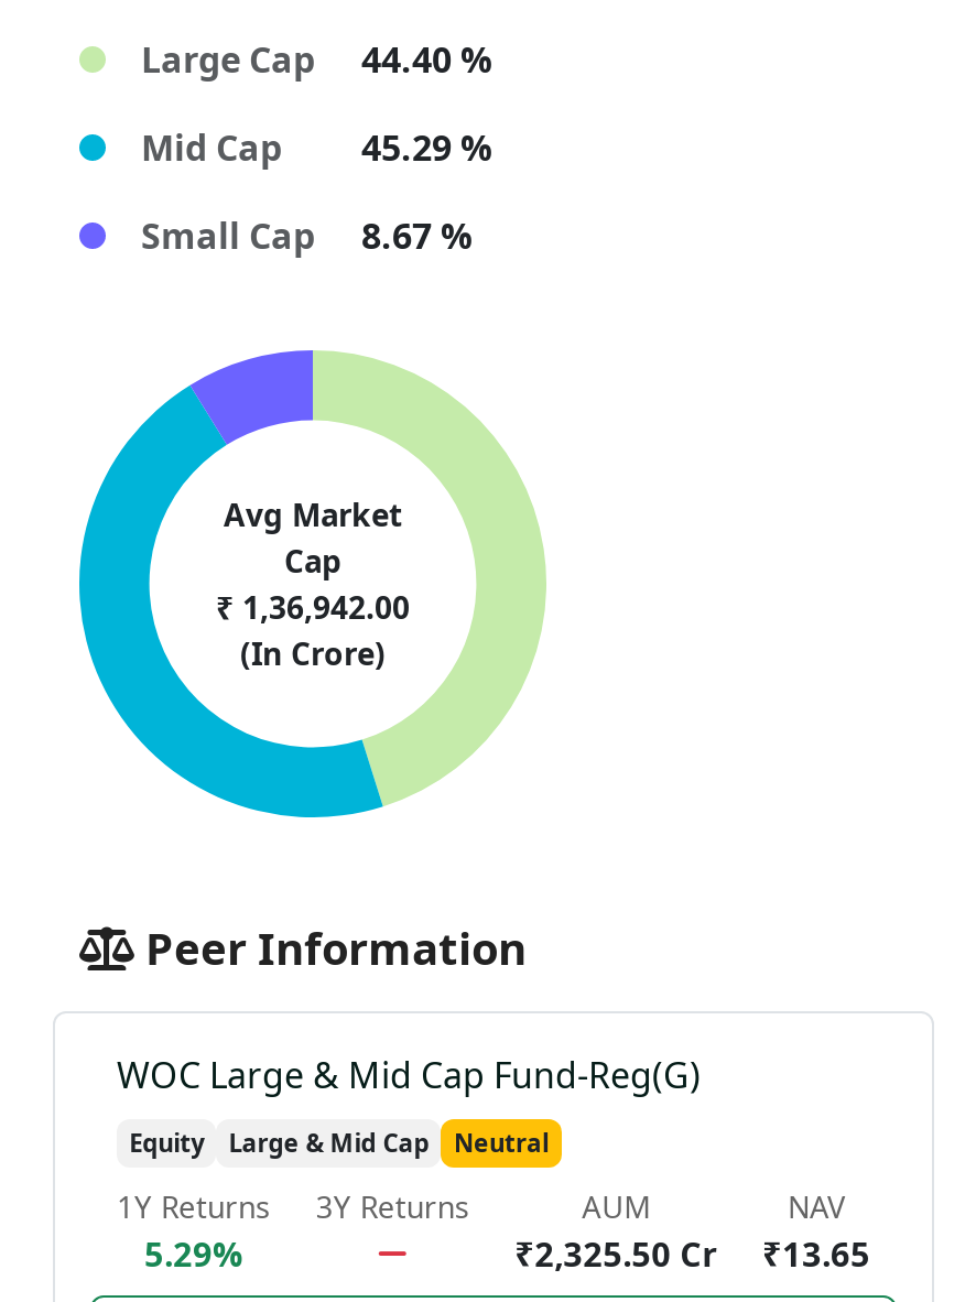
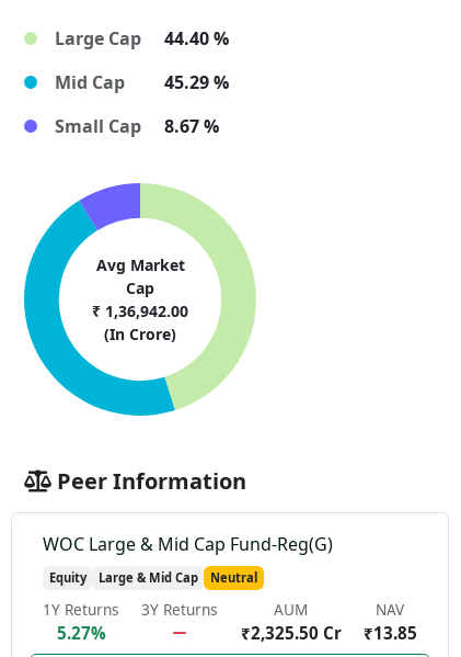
[144,1231,243,1275] 5.29% -> [56,622,106,644] 5.27%
[515,1231,870,1275] ₹2,325.50 Cr ₹13.65 -> [241,622,417,644] ₹2,325.50 Cr ₹13.85

